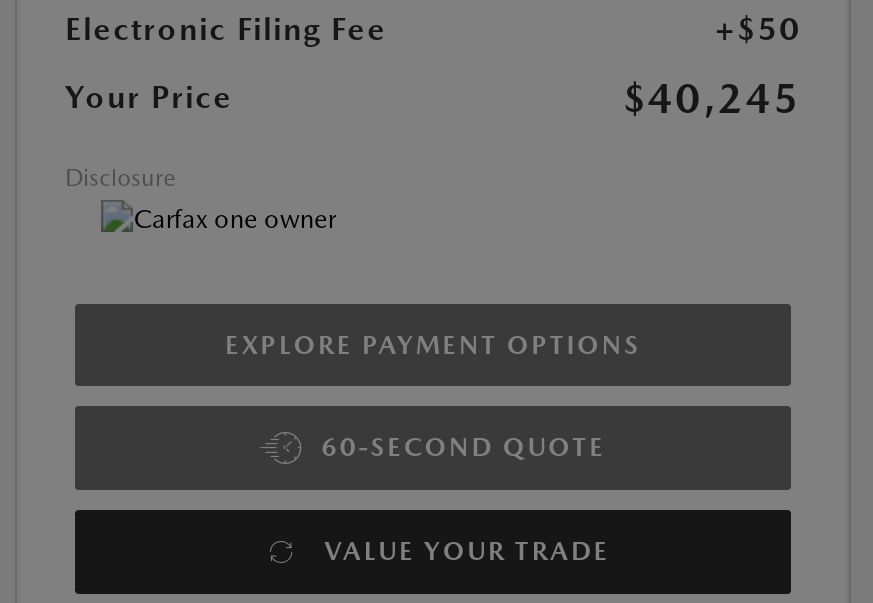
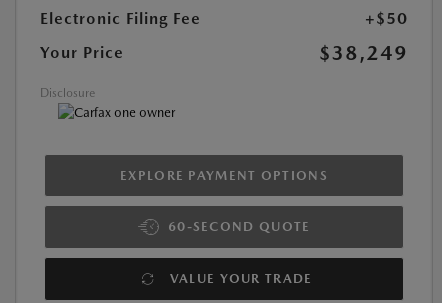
[623,75,801,123] $40,245 -> [319,40,408,64] $38,249

